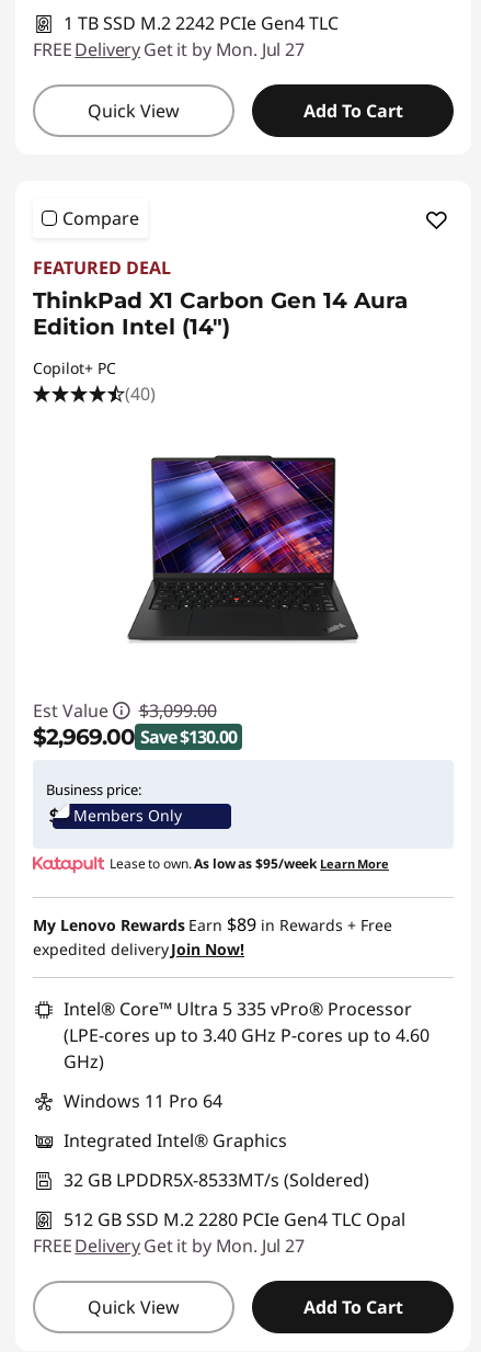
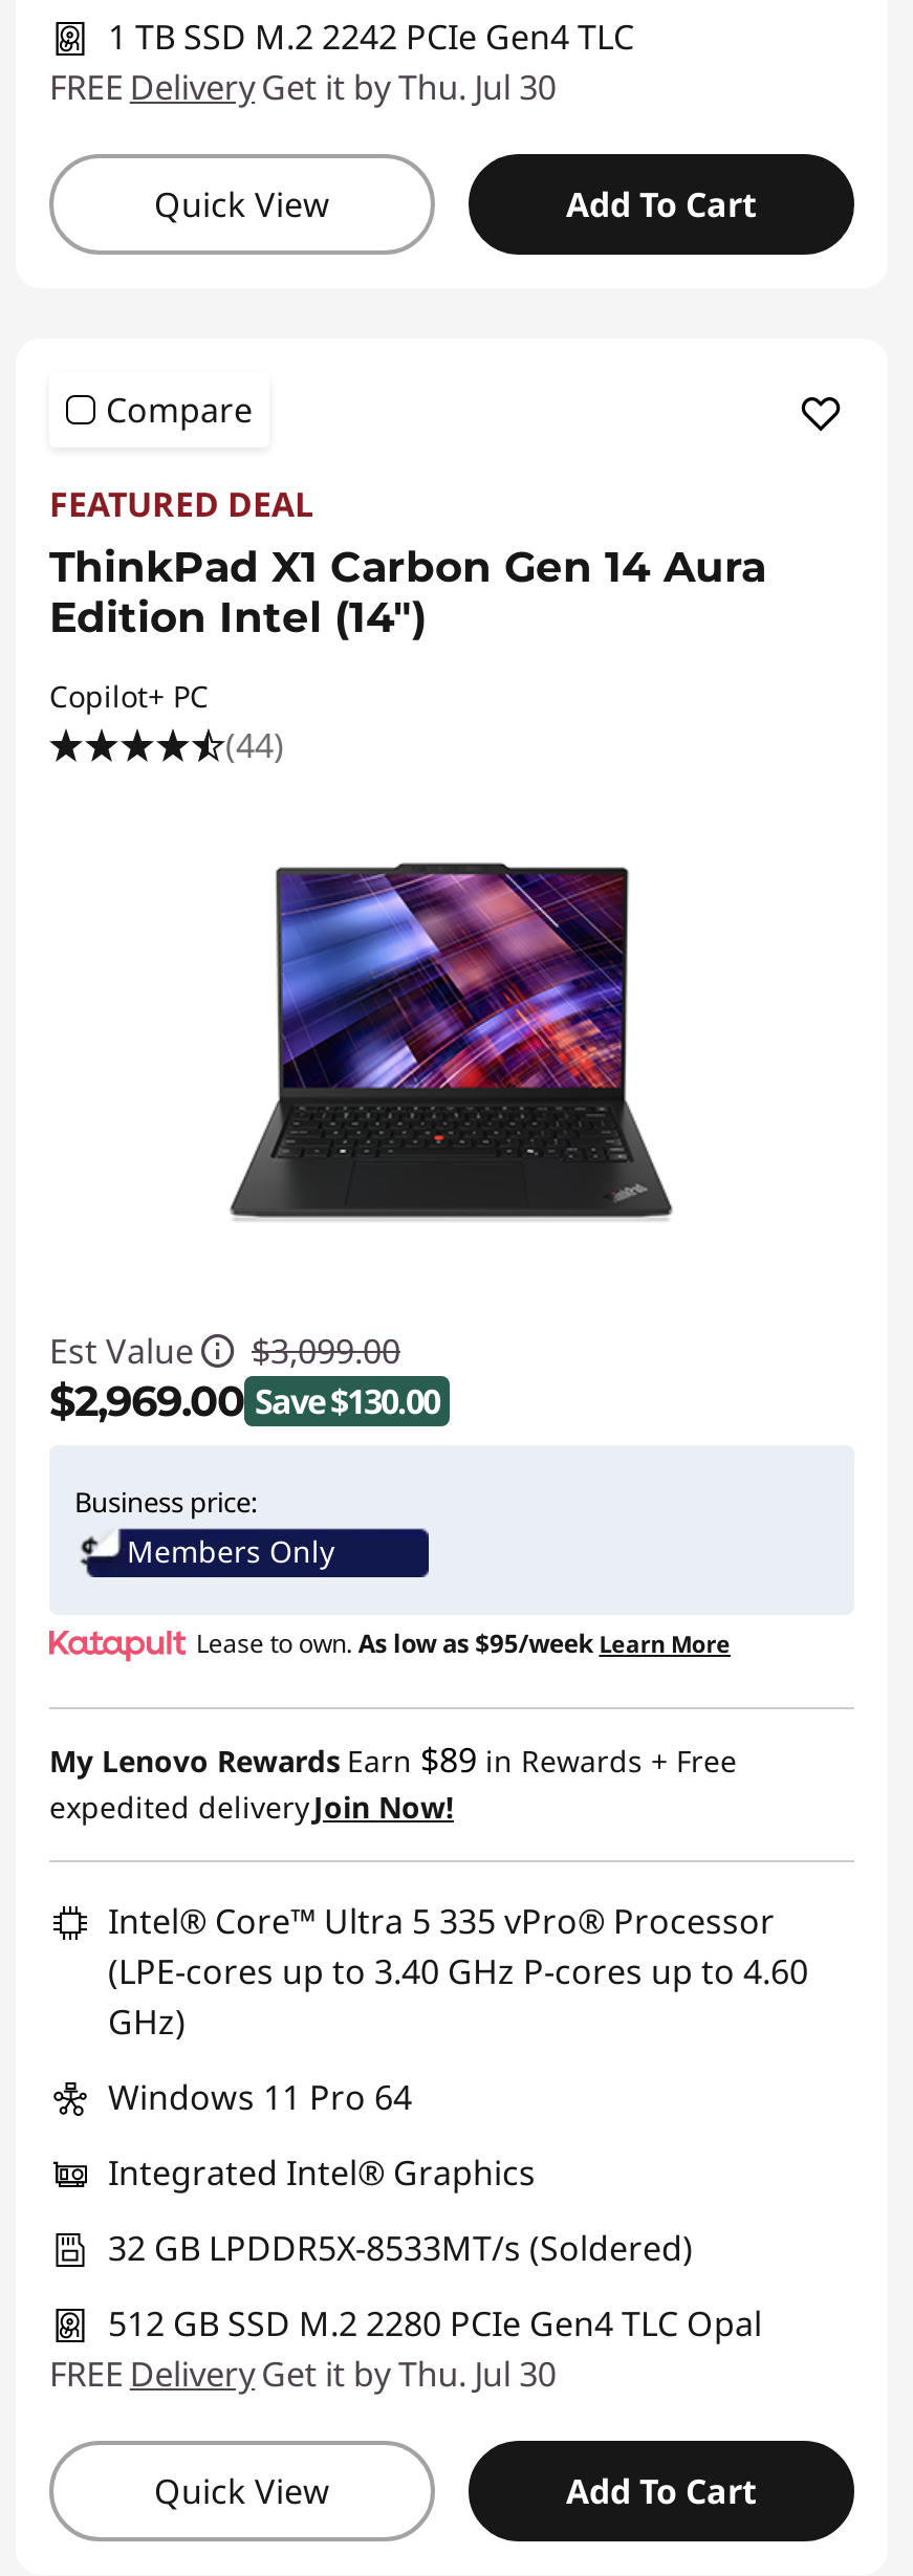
[33,38,304,62] FREE Delivery Get it by Mon. Jul 27 -> [49,64,556,110] FREE Delivery Get it by Thu. Jul 30
[125,381,156,405] (40) -> [225,721,284,767] (44)
[33,1234,304,1258] FREE Delivery Get it by Mon. Jul 27 -> [49,2350,556,2396] FREE Delivery Get it by Thu. Jul 30

